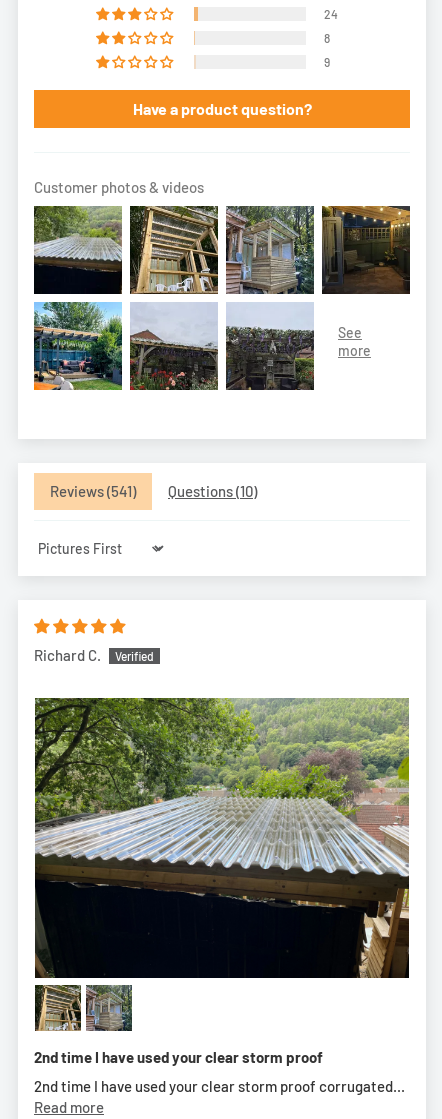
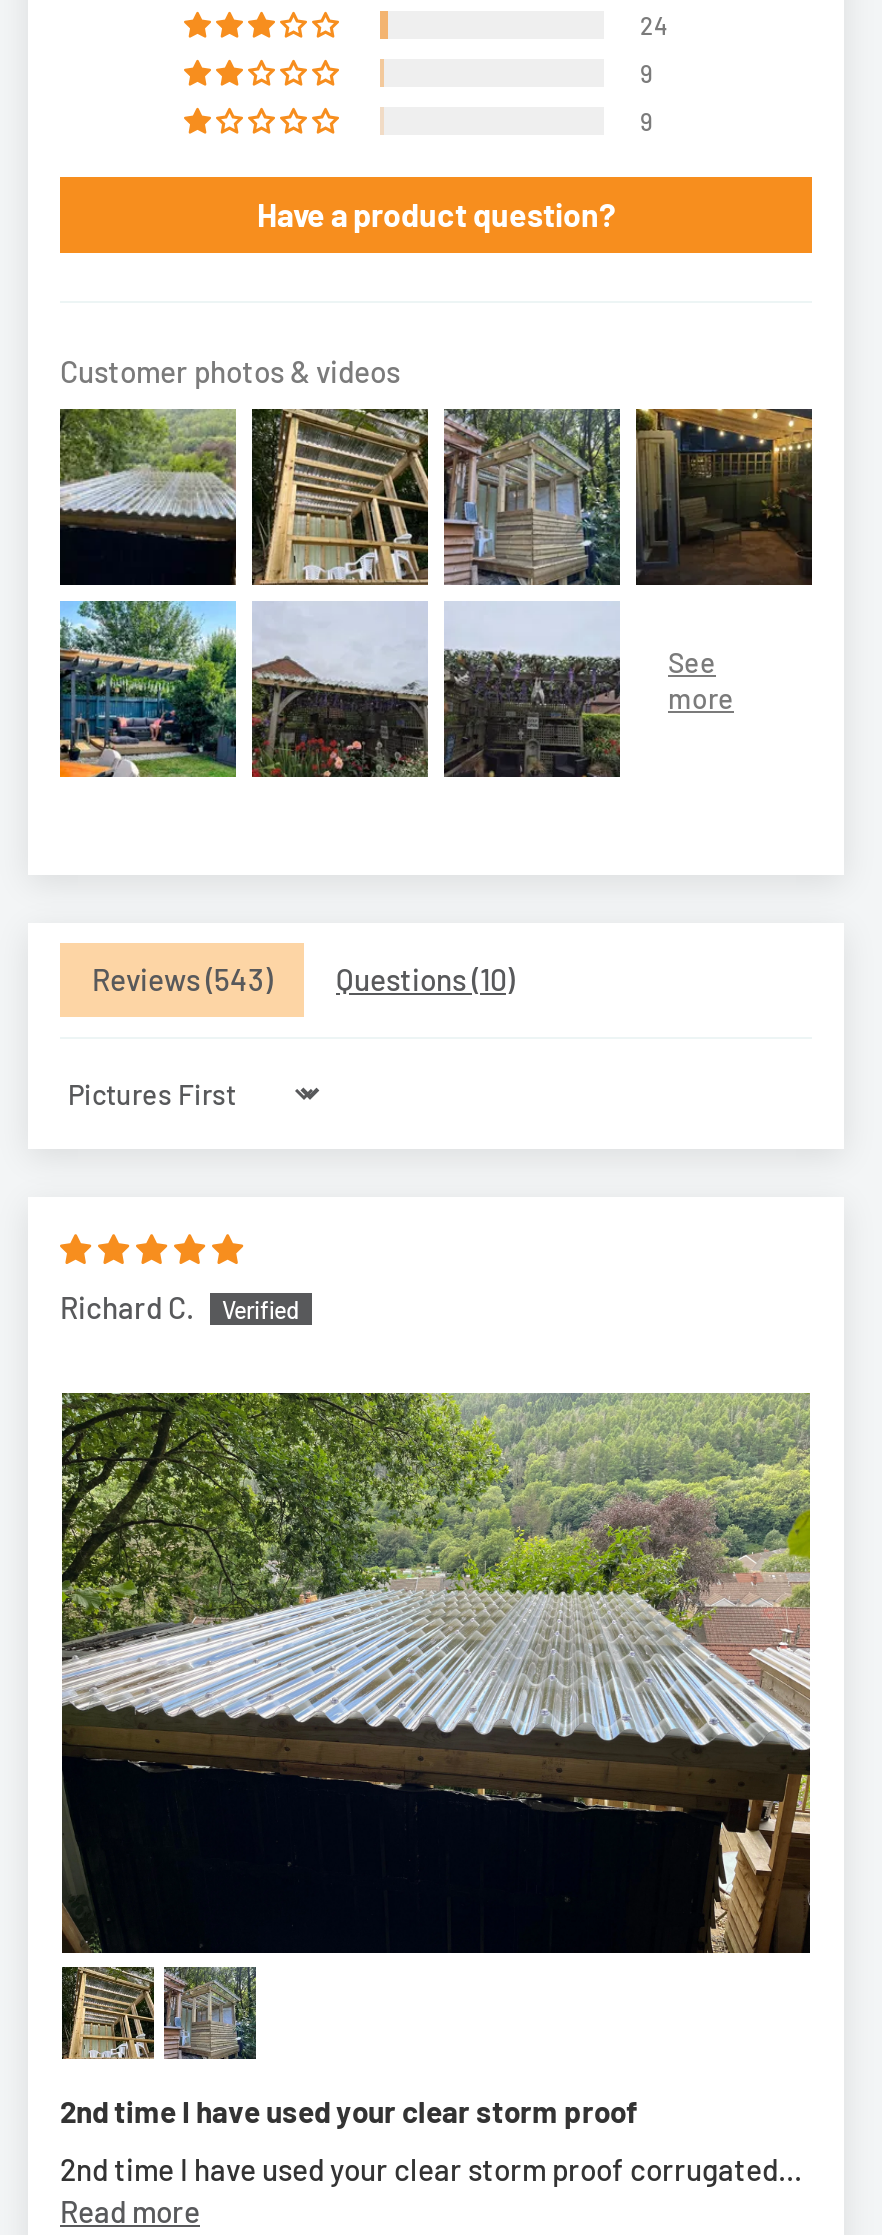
[324,31,330,45] 8 -> [640,59,652,87] 9
[50,482,257,500] Reviews (541) Questions (10) -> [92,961,514,997] Reviews (543) Questions (10)

